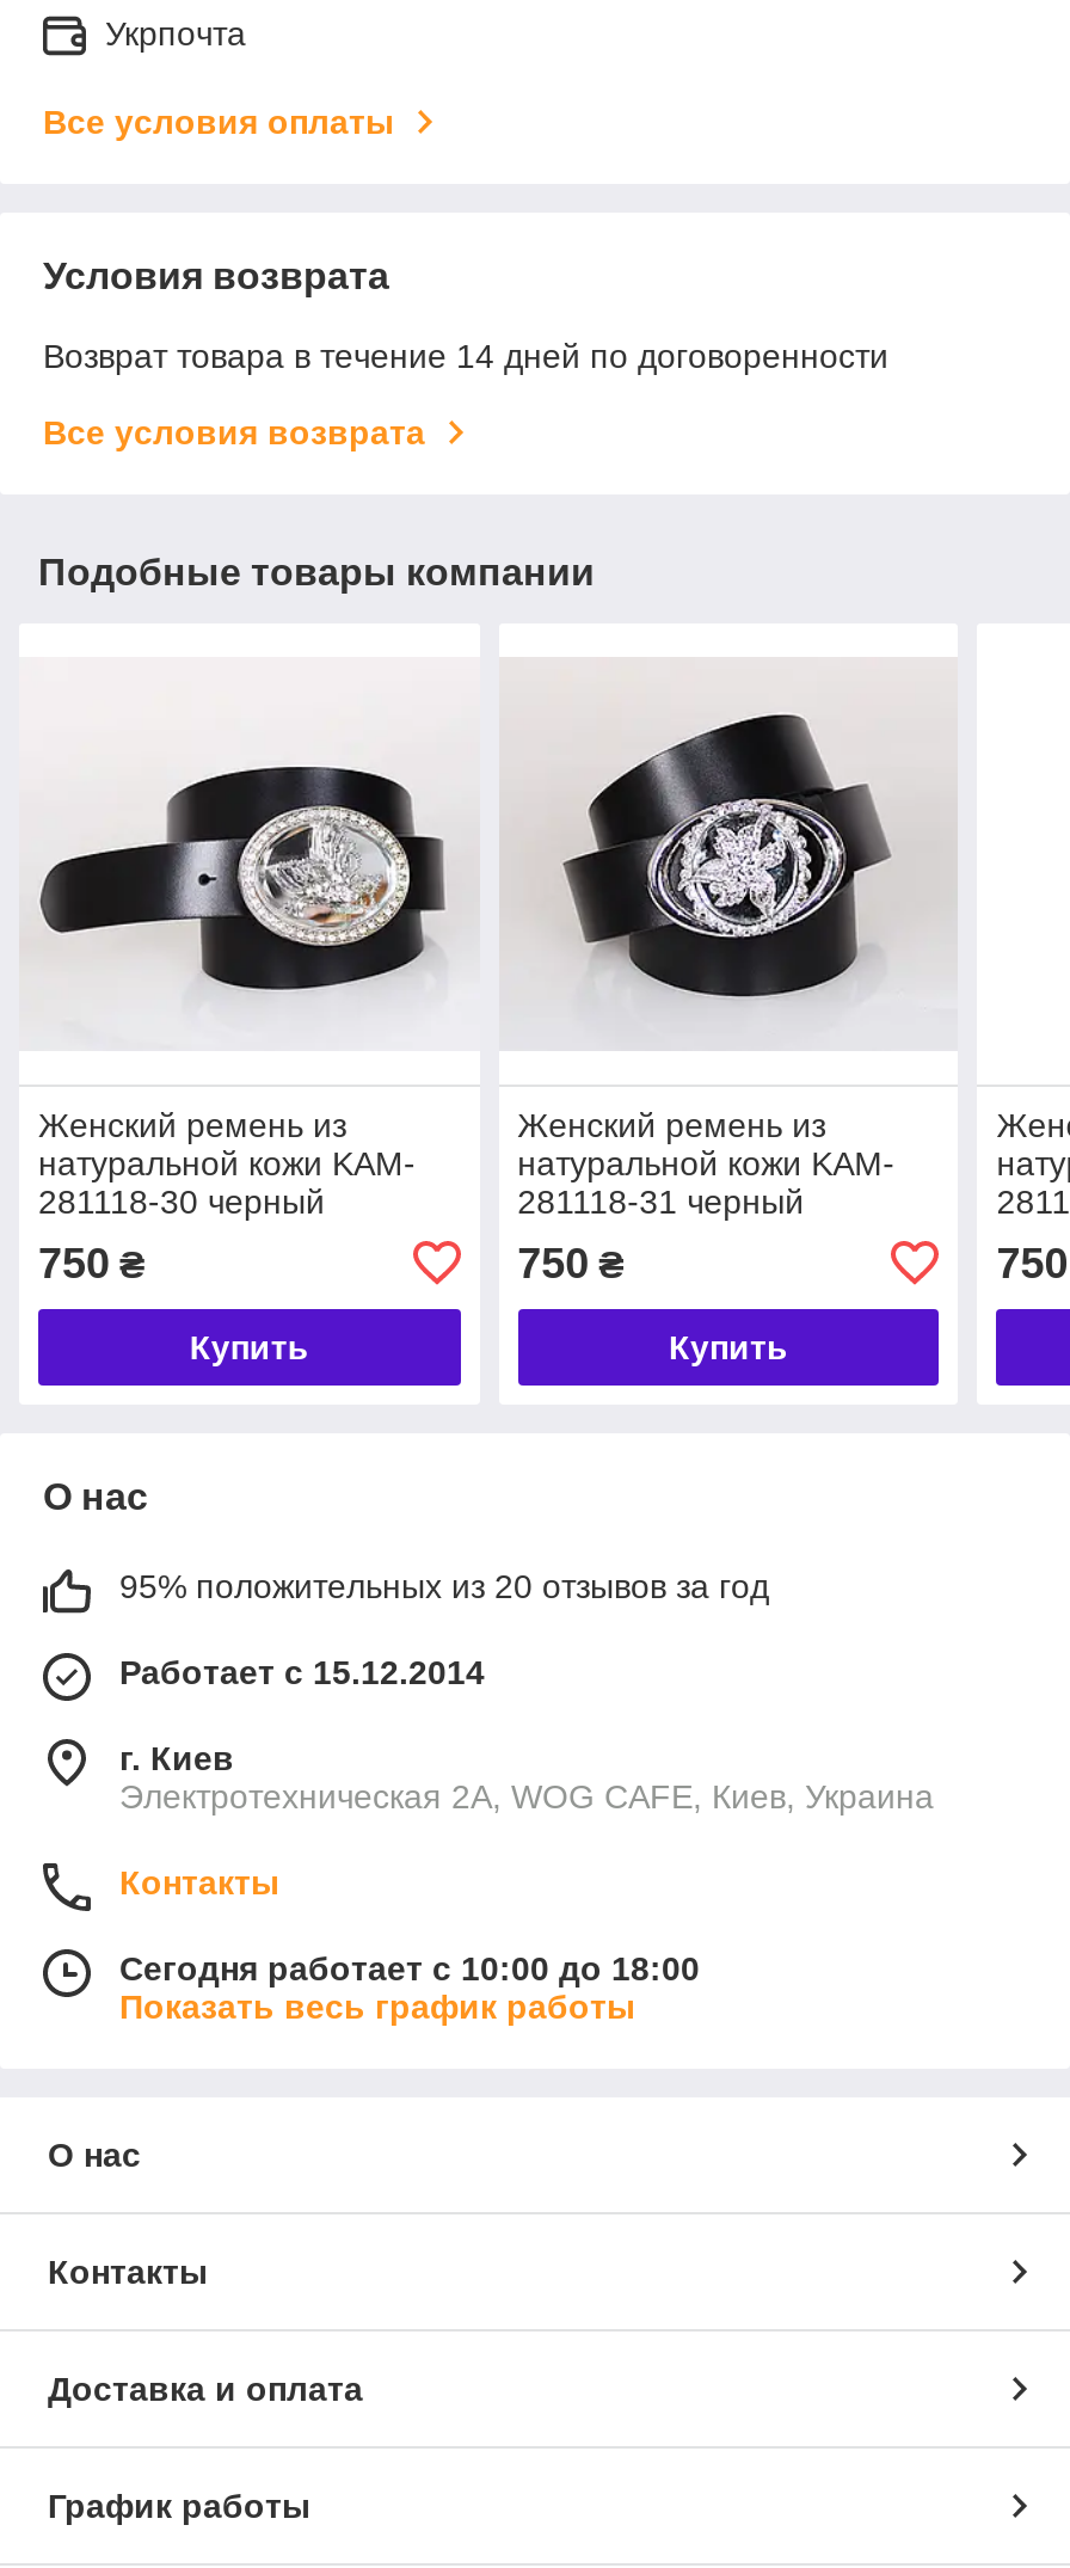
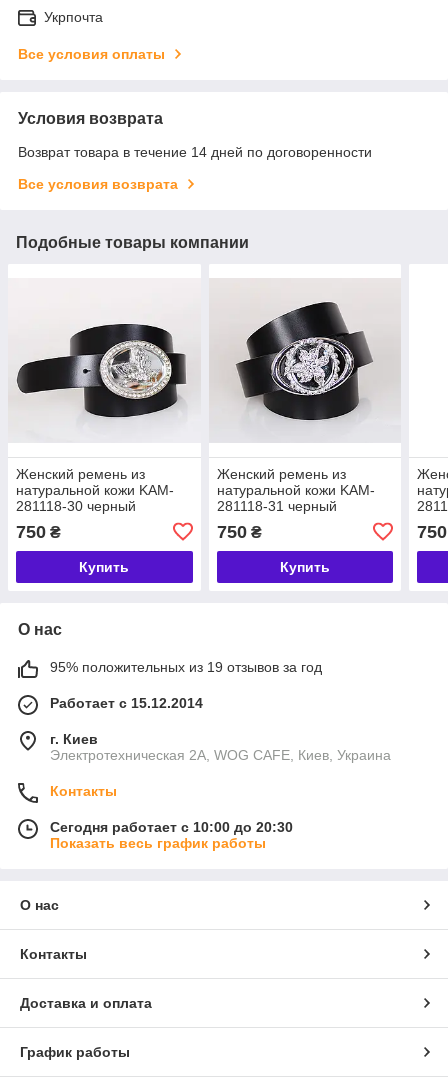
[119,1567,769,1605] 95% положительных из 20 отзывов за год -> [50,659,322,675] 95% положительных из 19 отзывов за год
[119,1949,700,1987] Сегодня работает с 10:00 до 18:00 -> [50,819,293,835] Сегодня работает с 10:00 до 20:30

